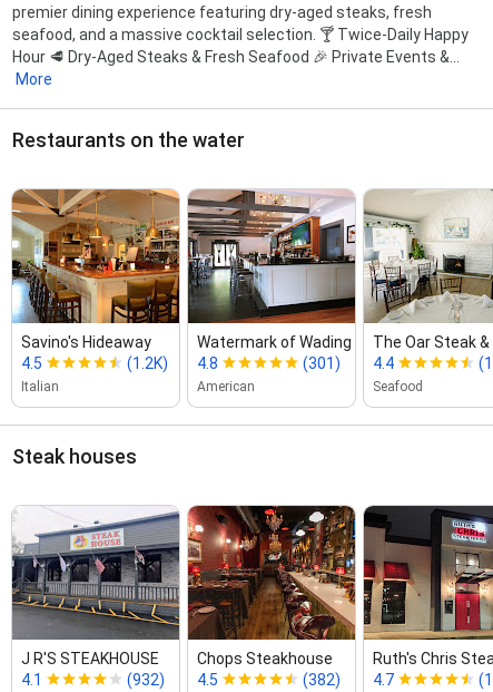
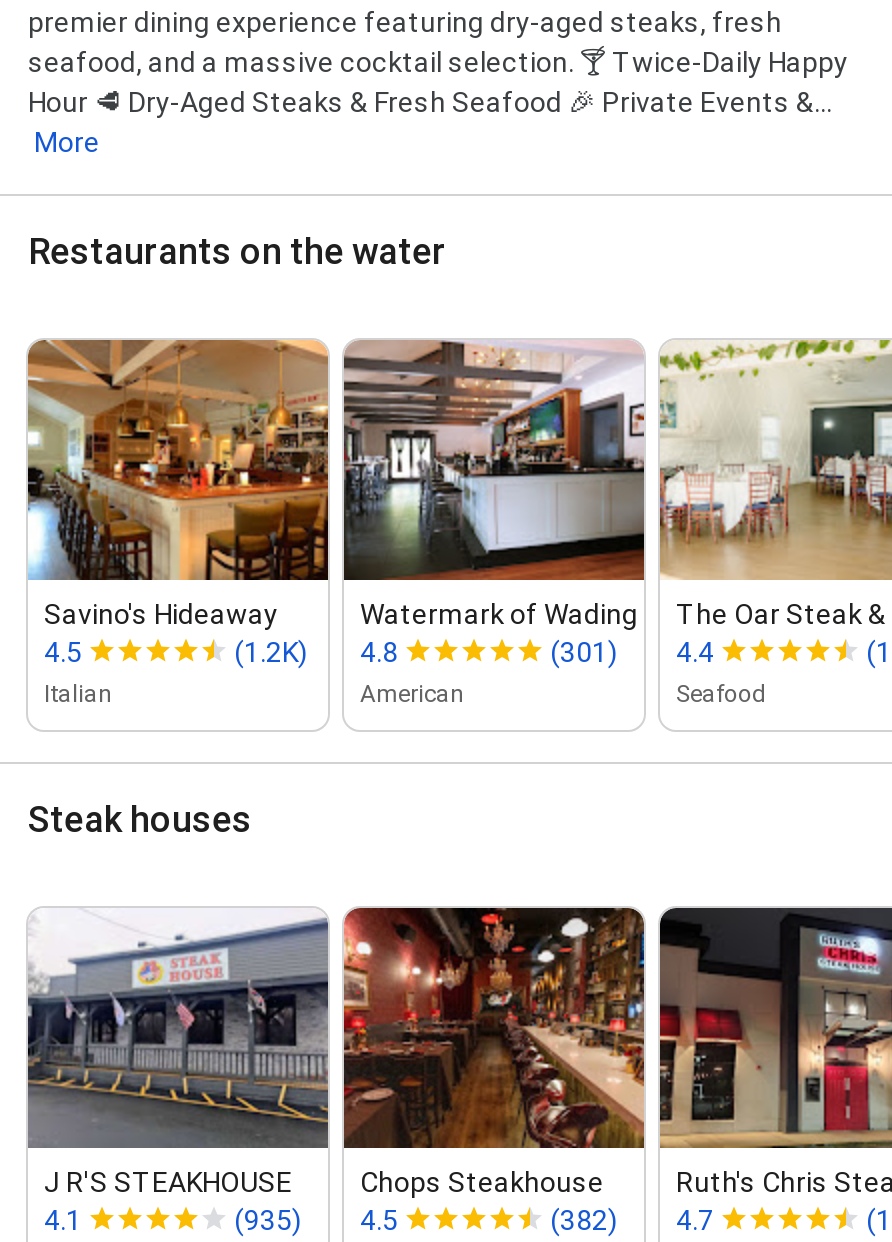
[364,189,490,323] [image] -> [658,340,886,580] [image]
[127,670,218,688] (932) 4.5 -> [234,1203,398,1235] (935) 4.5

